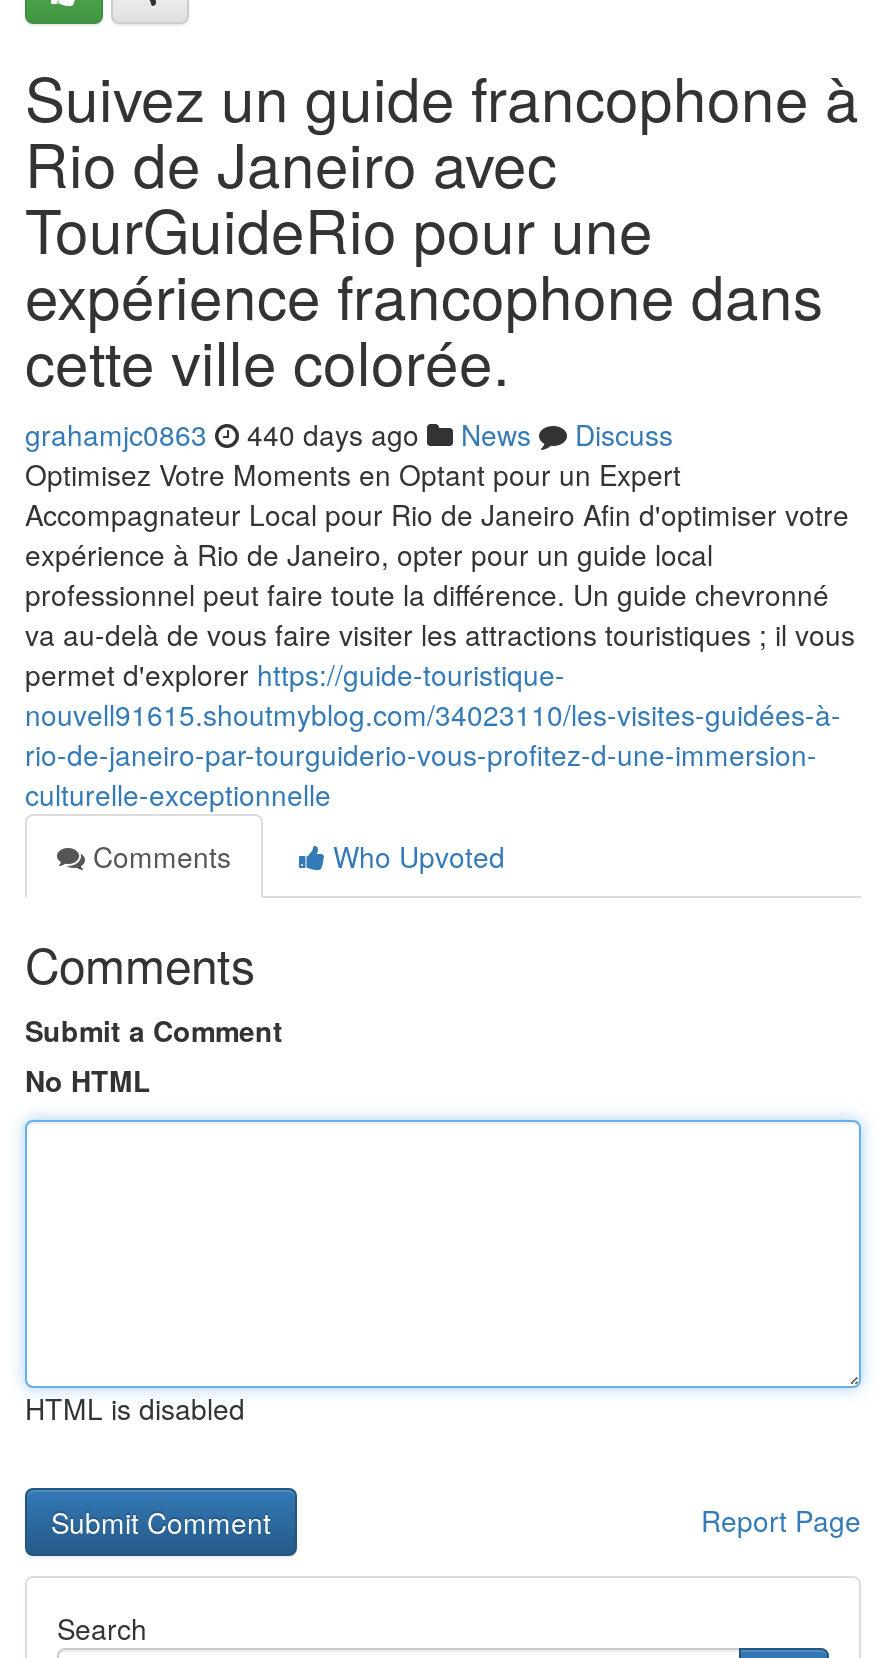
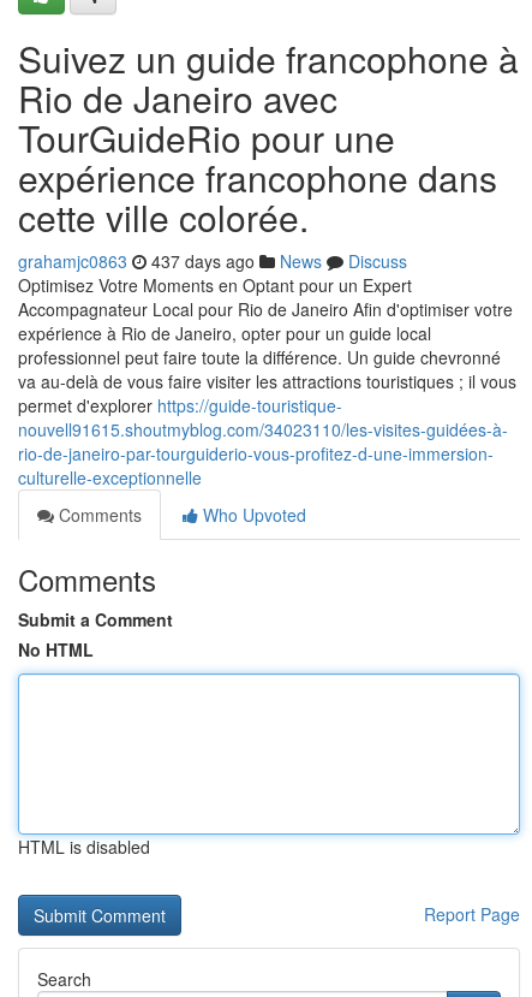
[25,414,673,454] grahamjc0863 440 days ago News Discuss -> [18,249,407,273] grahamjc0863 437 days ago News Discuss

